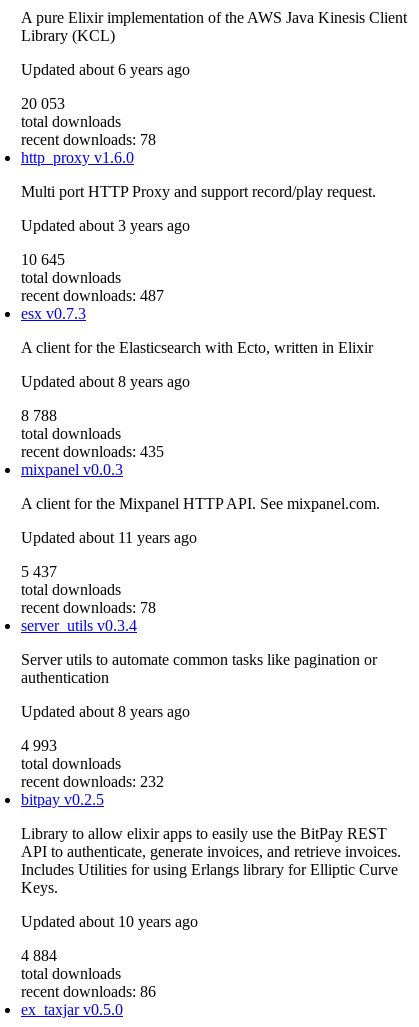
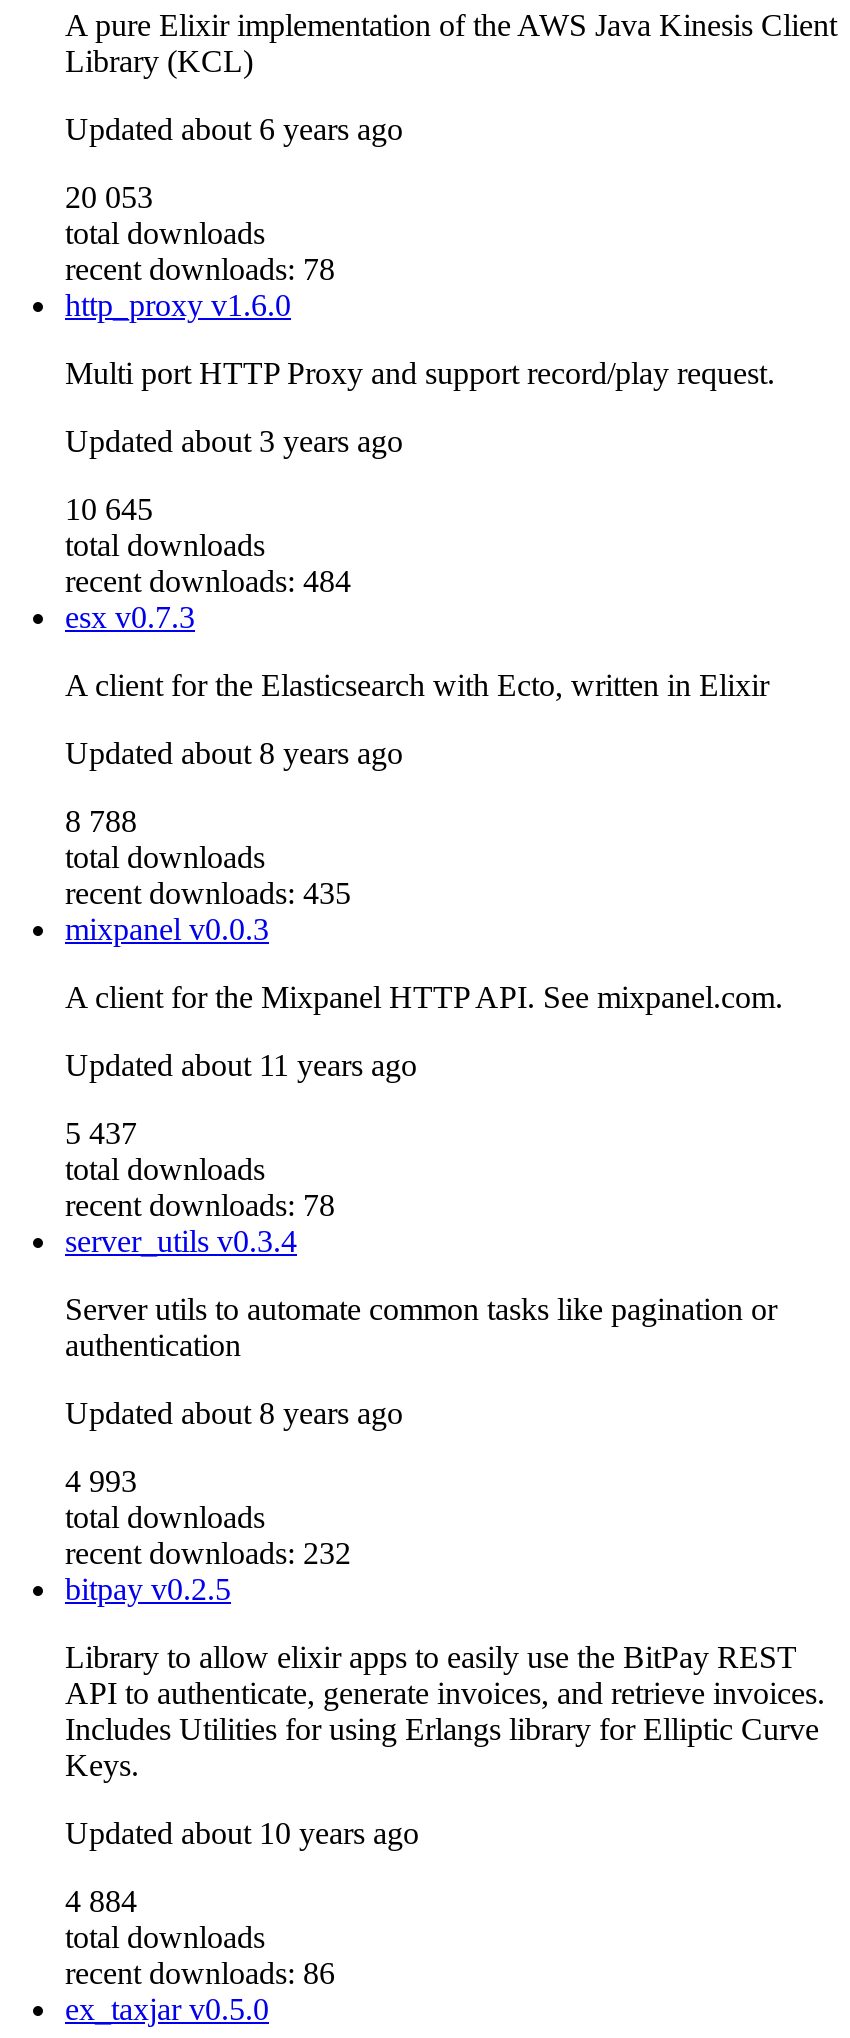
[21,287,164,304] recent downloads: 487 -> [65,565,351,599] recent downloads: 484

